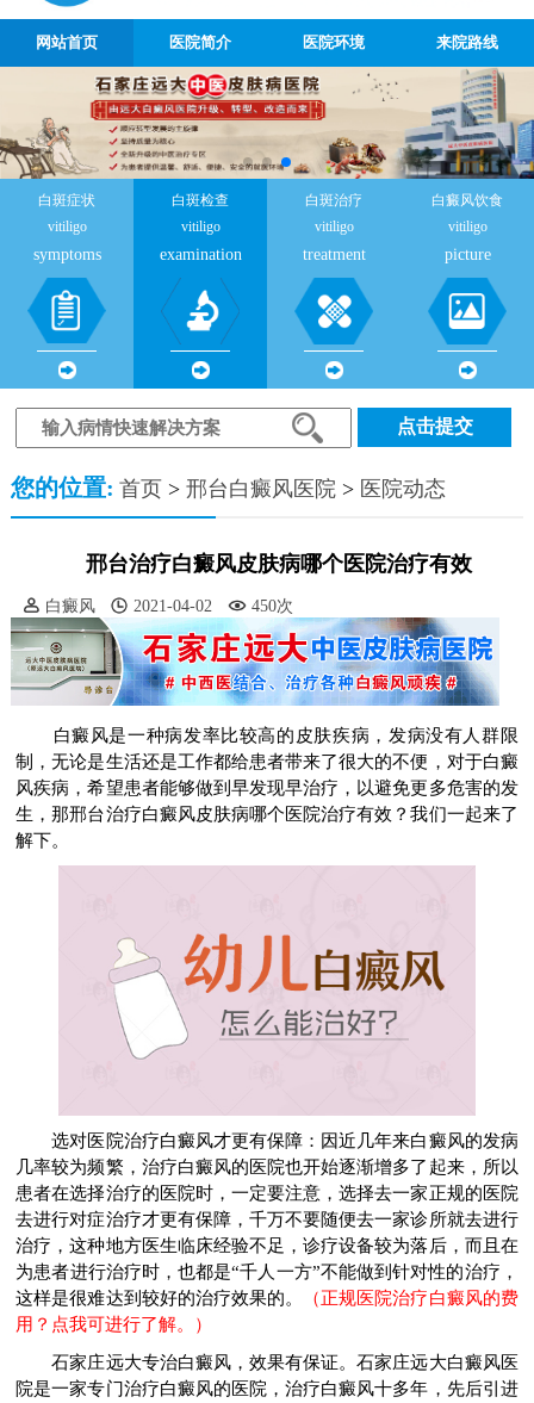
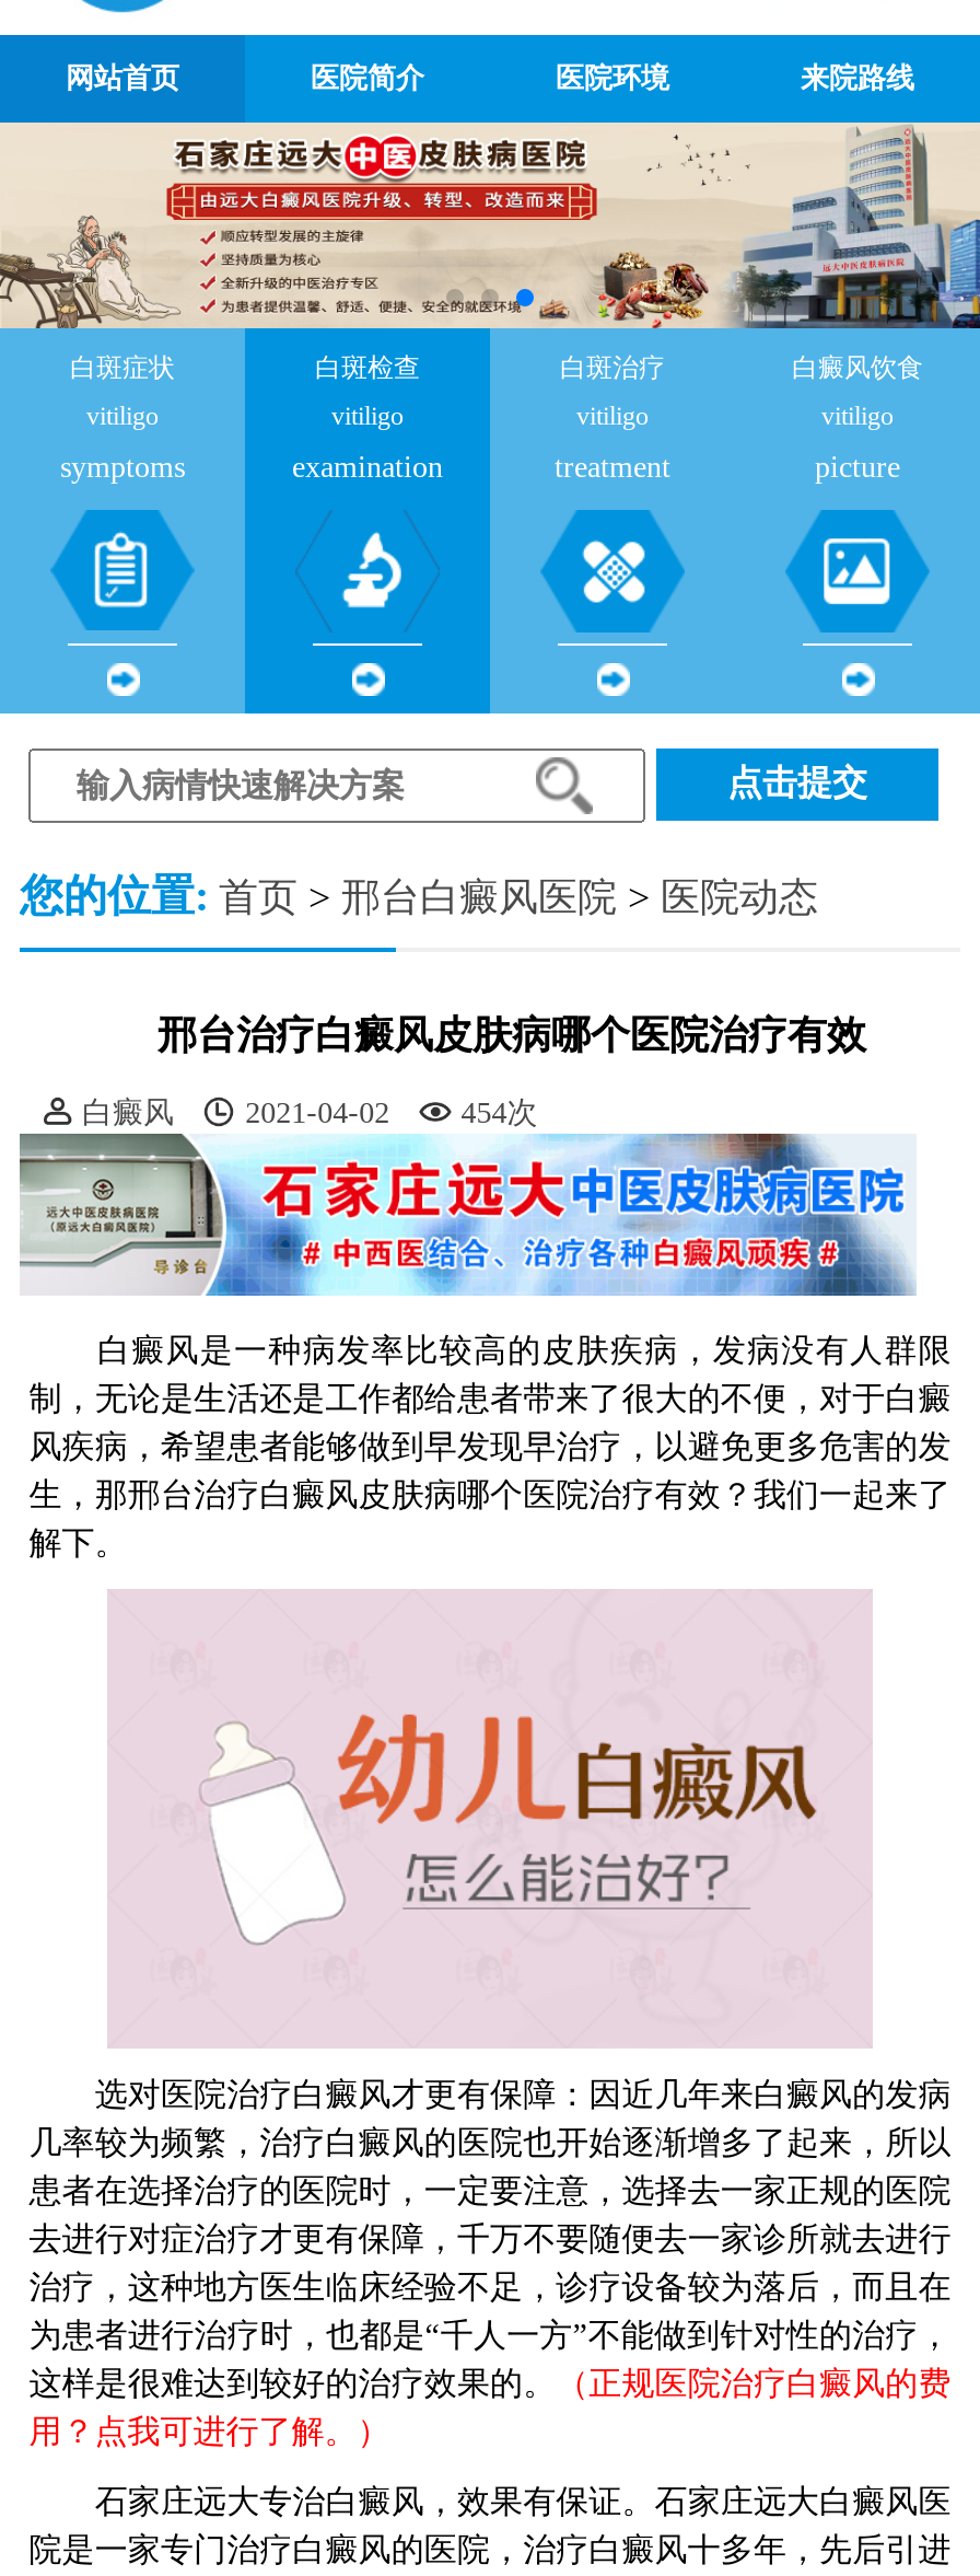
[251,597,293,615] 450次 -> [461,1096,537,1129] 454次

